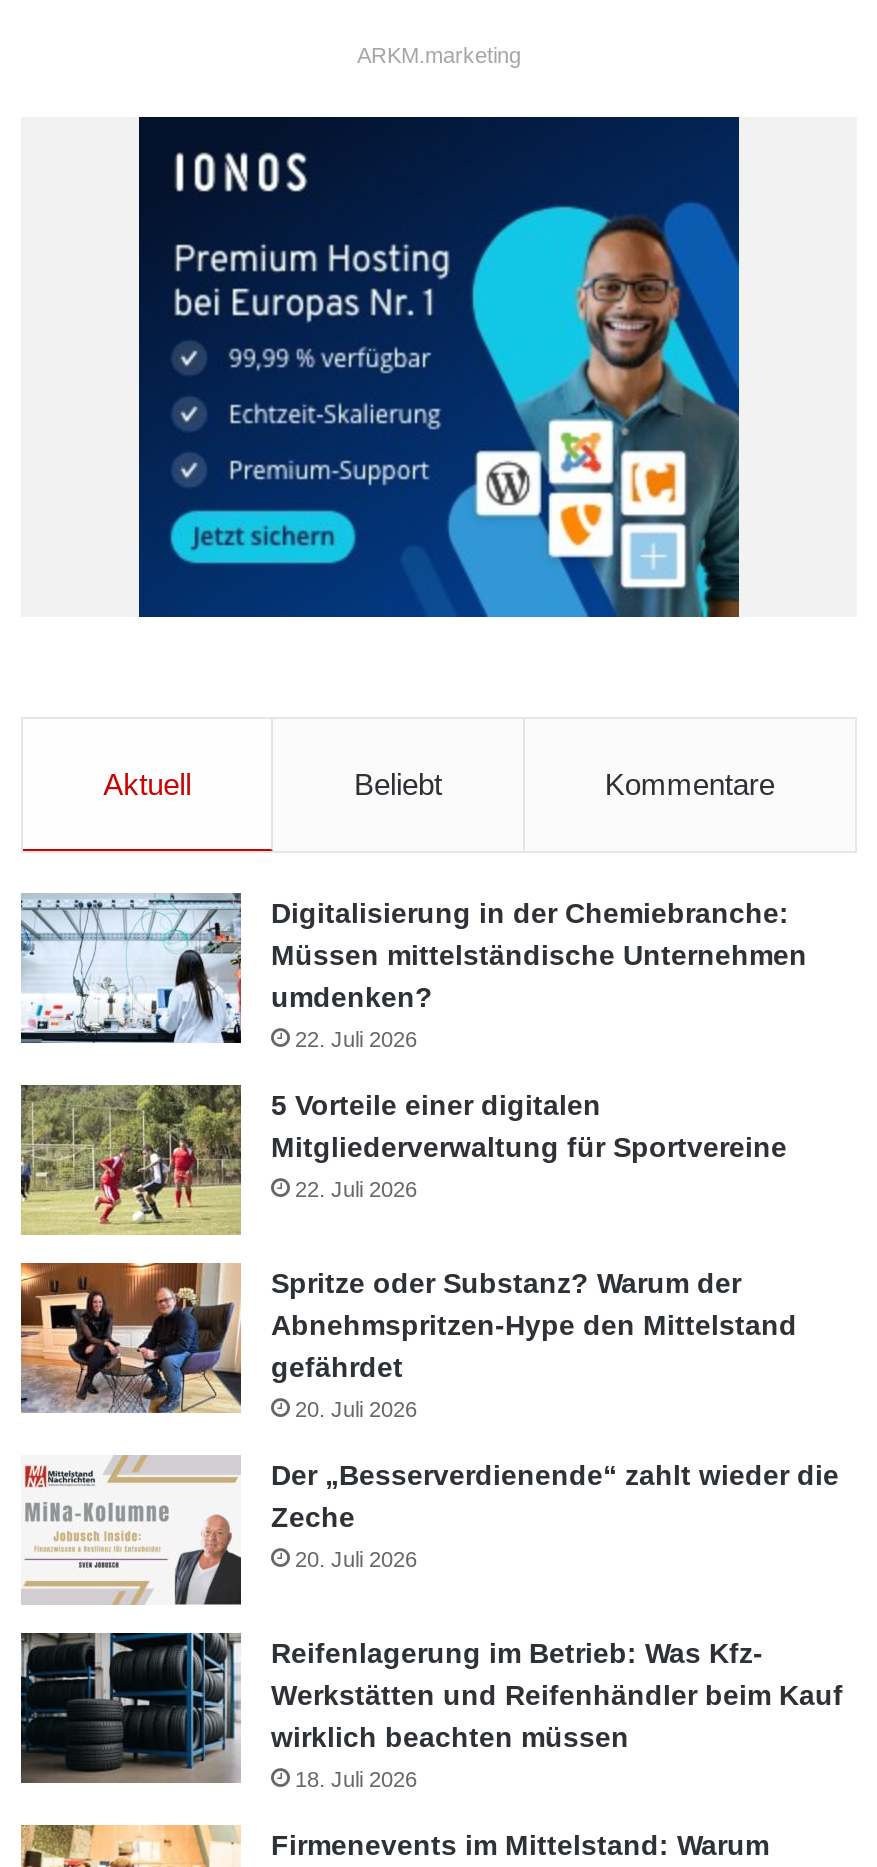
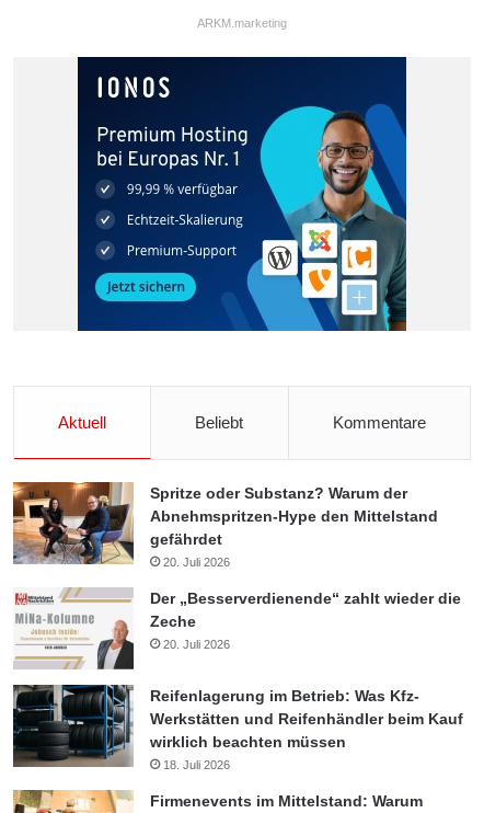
[19,893,807,1200] [image] | Digitalisierung in der Chemiebranche: | Müssen mittelständische Unternehmen | umdenken? | 22. Juli 2026 | 5 Vorteile einer digitalen | Mitgliederverwaltung für Sportvereine | 22. Juli 2026 -> none
[19,1083,243,1237] [image] -> none

